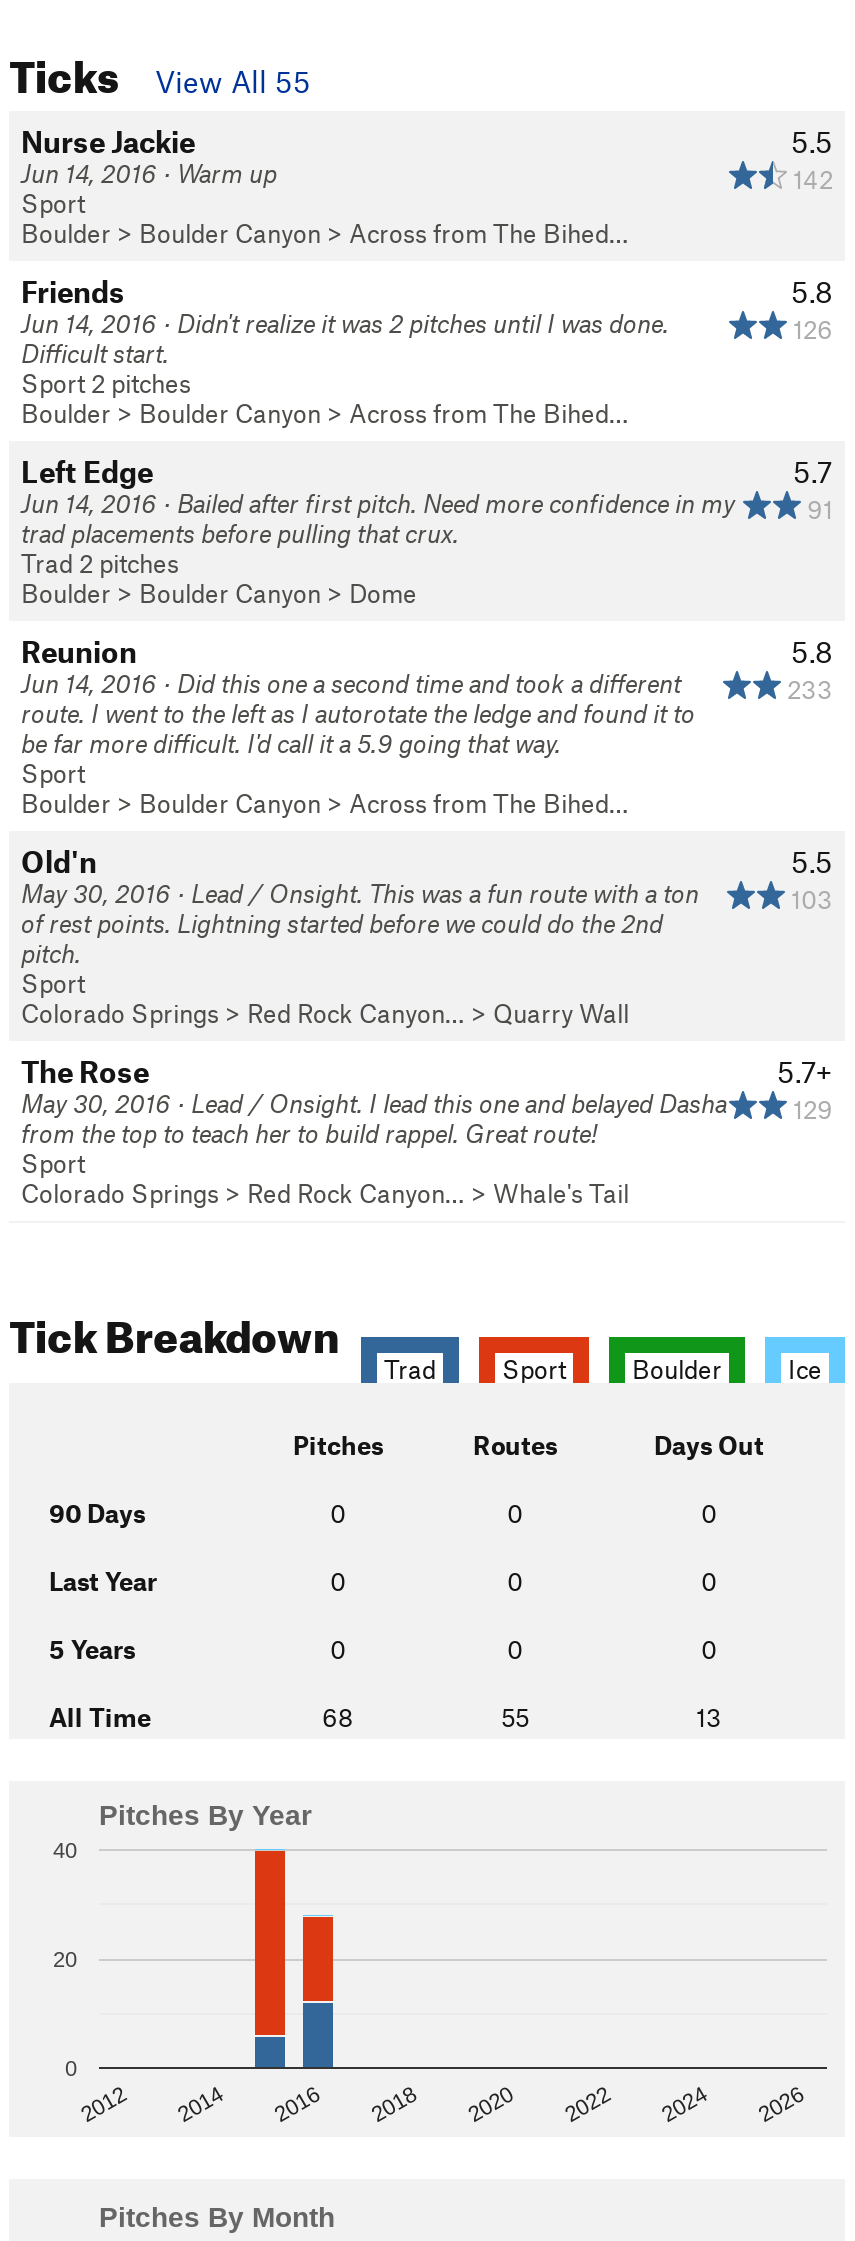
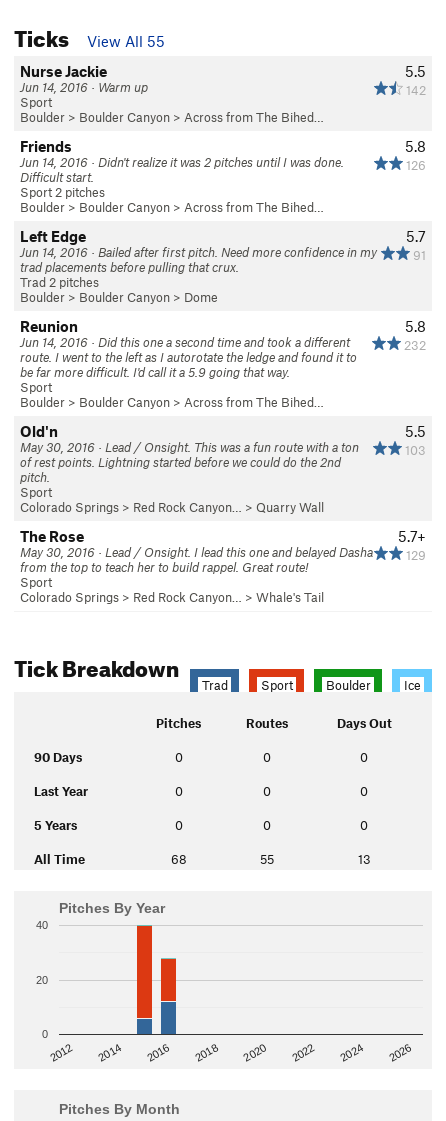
[781,674,833,706] 233 -> [401,337,426,353] 232

